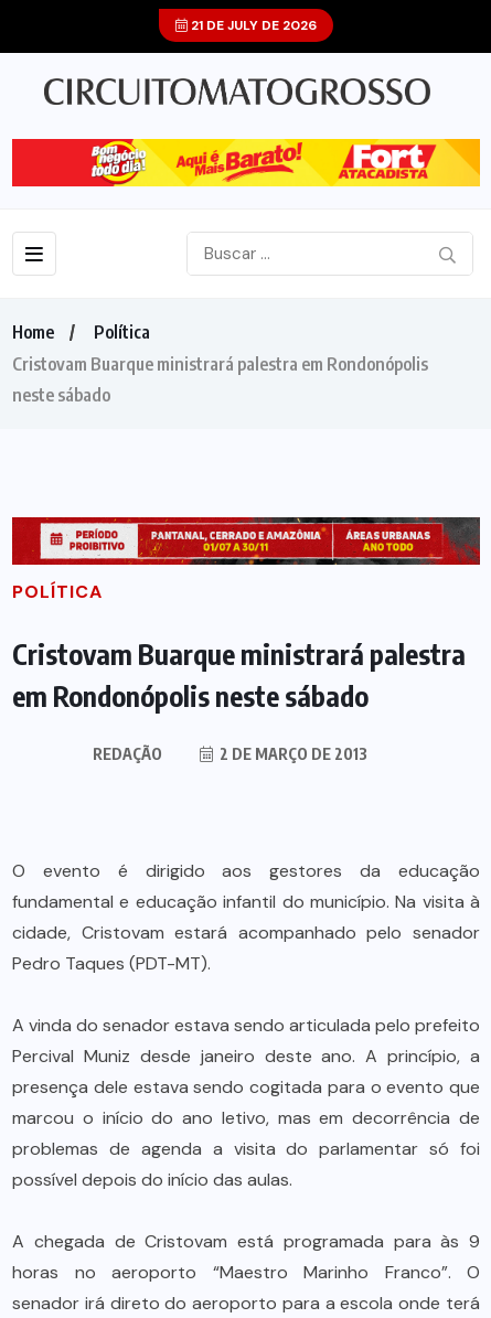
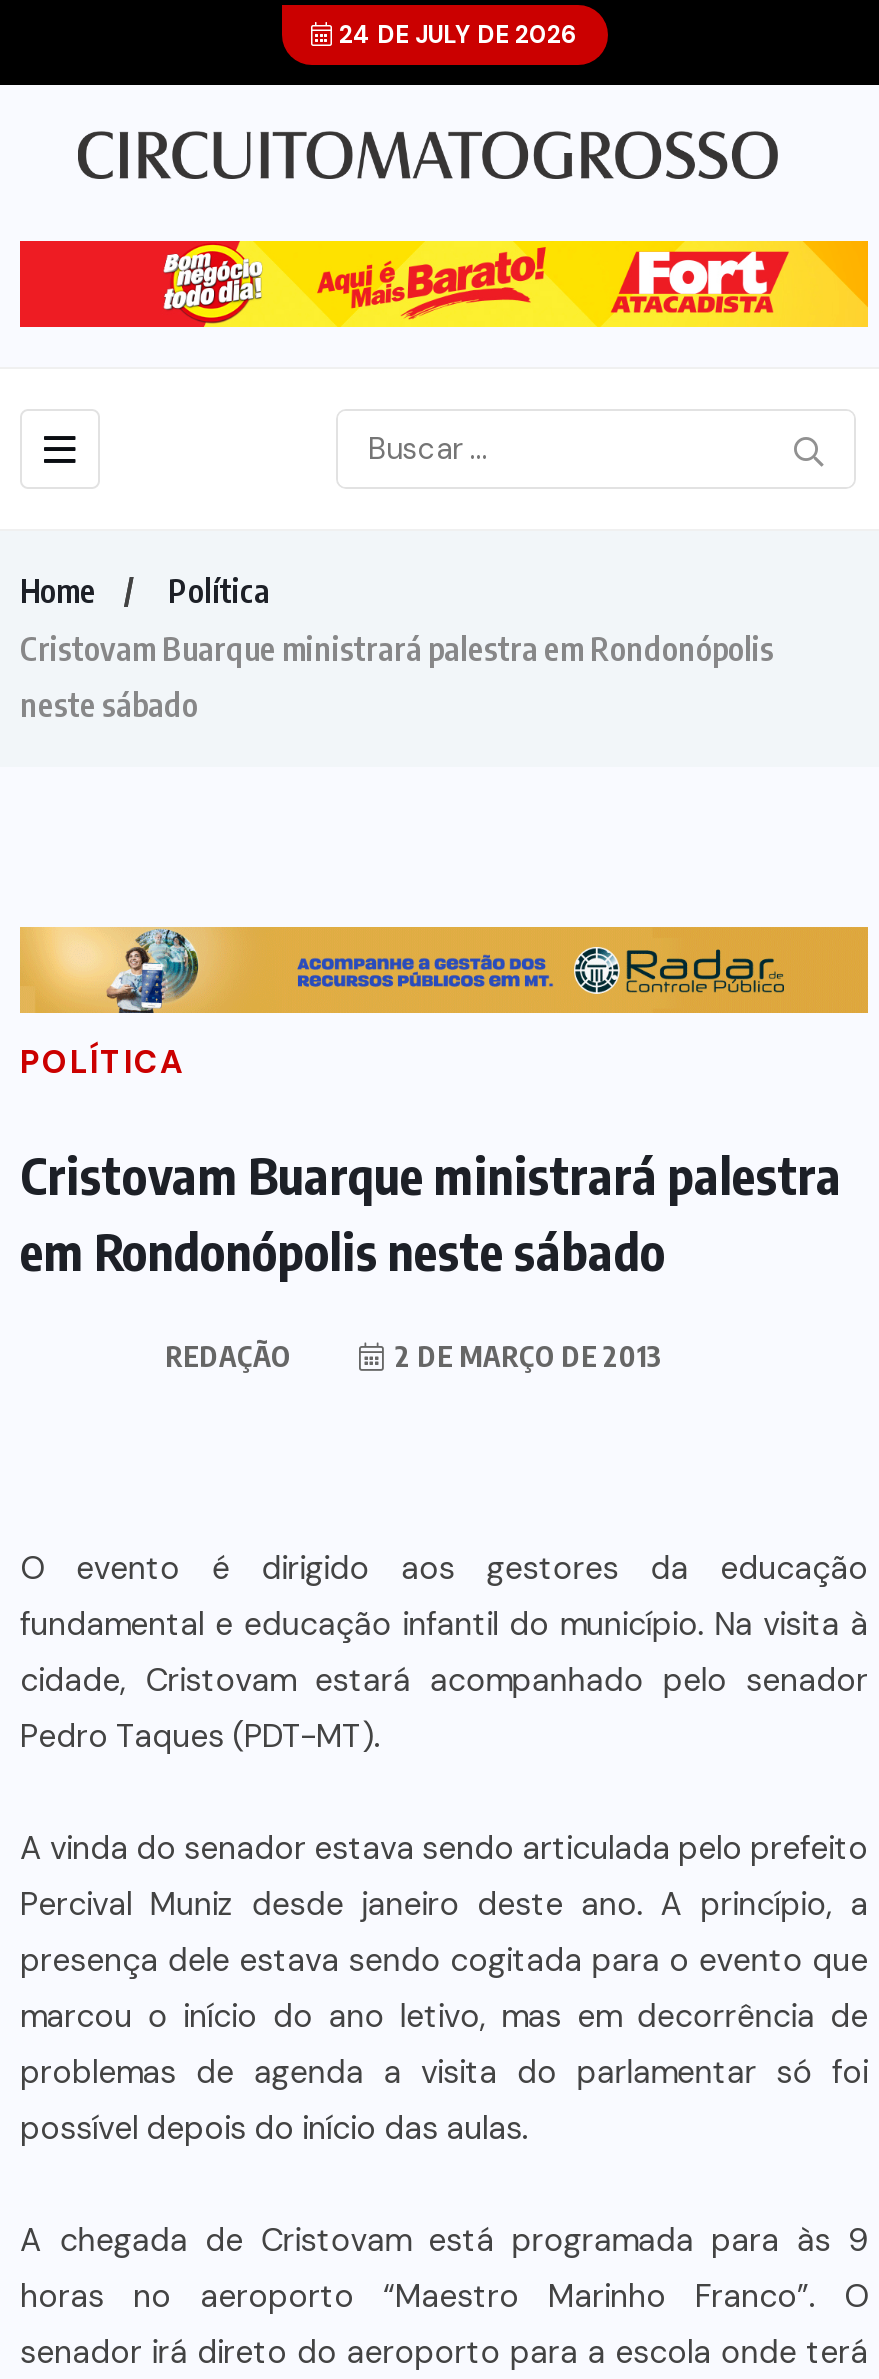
[188,17,317,34] 21 DE JULY DE 2026 -> [333,19,577,51] 24 DE JULY DE 2026
[11,516,481,566] [image] -> [18,925,870,1015] [image]

